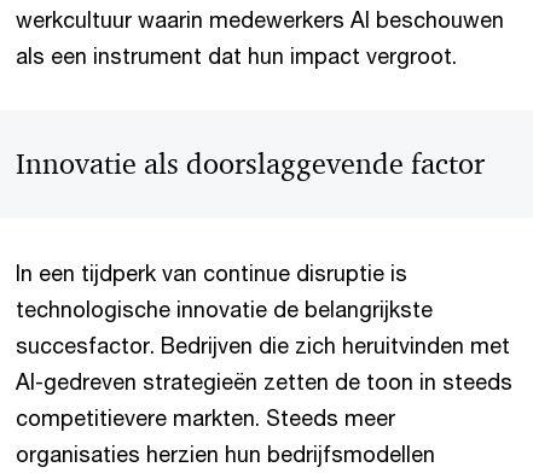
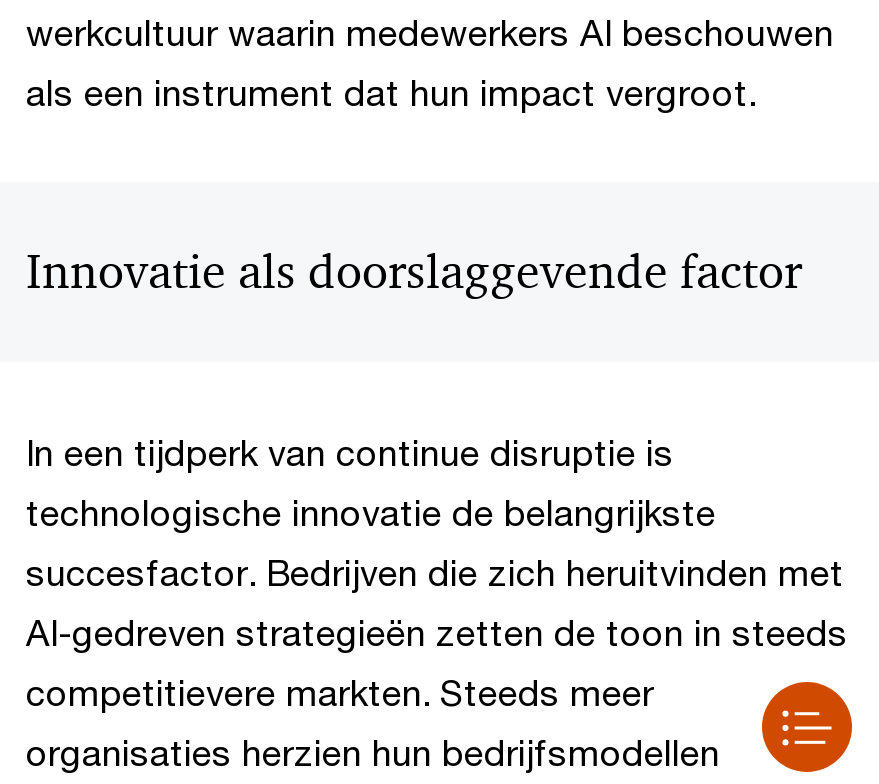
none -> [760,680,854,774] [image]

